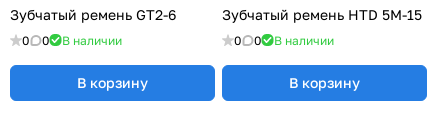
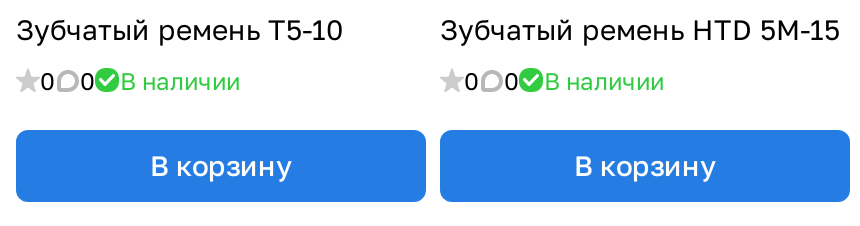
[10,6,176,23] Зубчатый ремень GT2-6 -> [16,12,344,46] Зубчатый ремень T5-10

